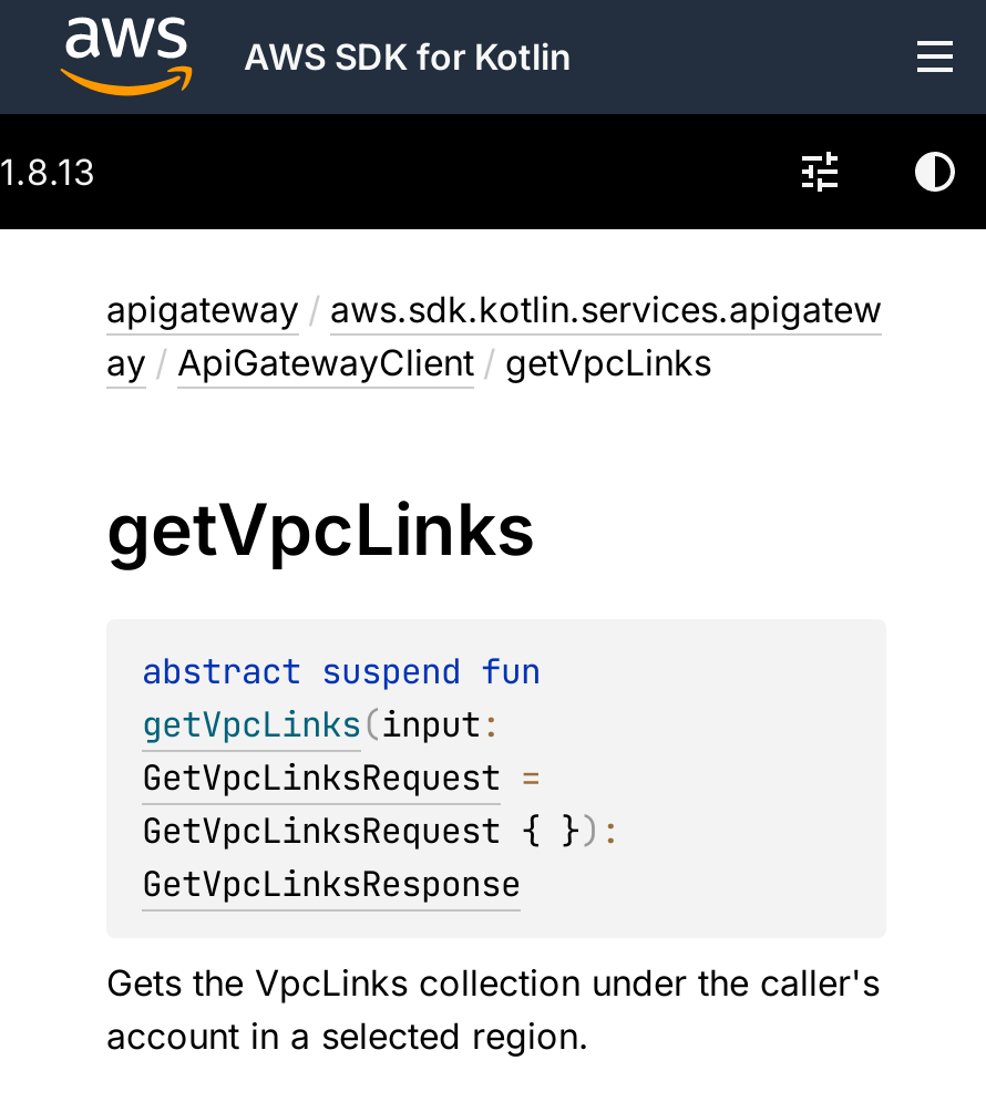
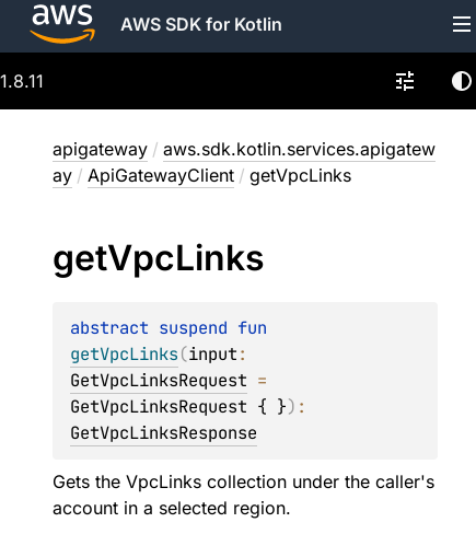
[0,150,95,194] 1.8.13 -> [0,70,44,92] 1.8.11

